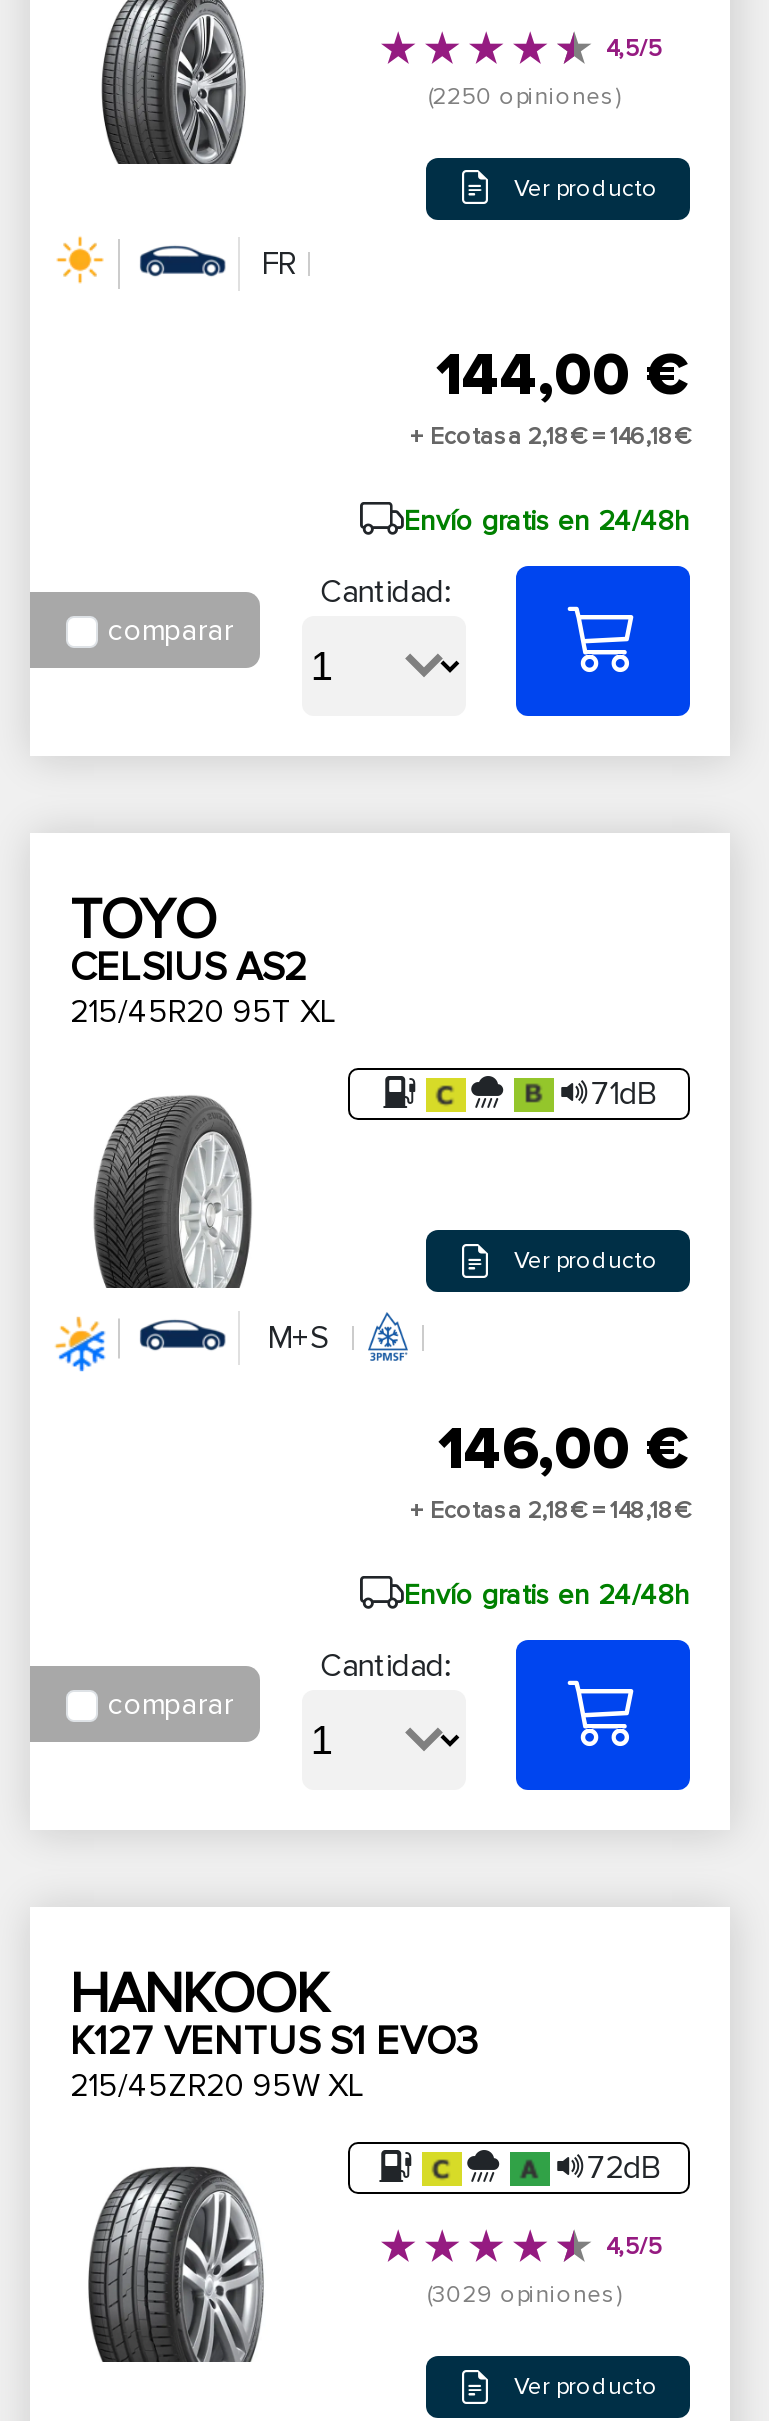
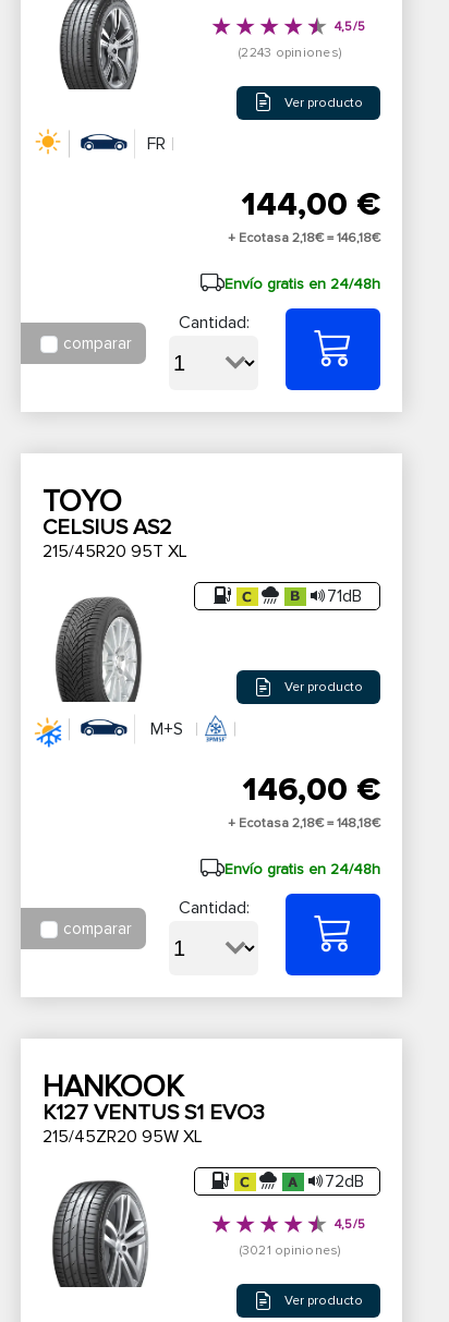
[428,81,620,111] (2250 opiniones) -> [239,44,341,61] (2243 opiniones)
[427,2280,621,2310] (3029 opiniones) -> [239,1243,341,1259] (3021 opiniones)

